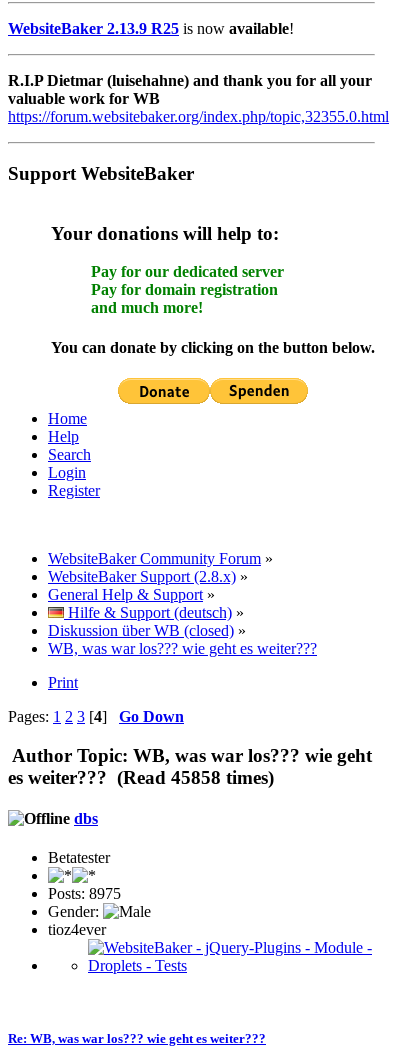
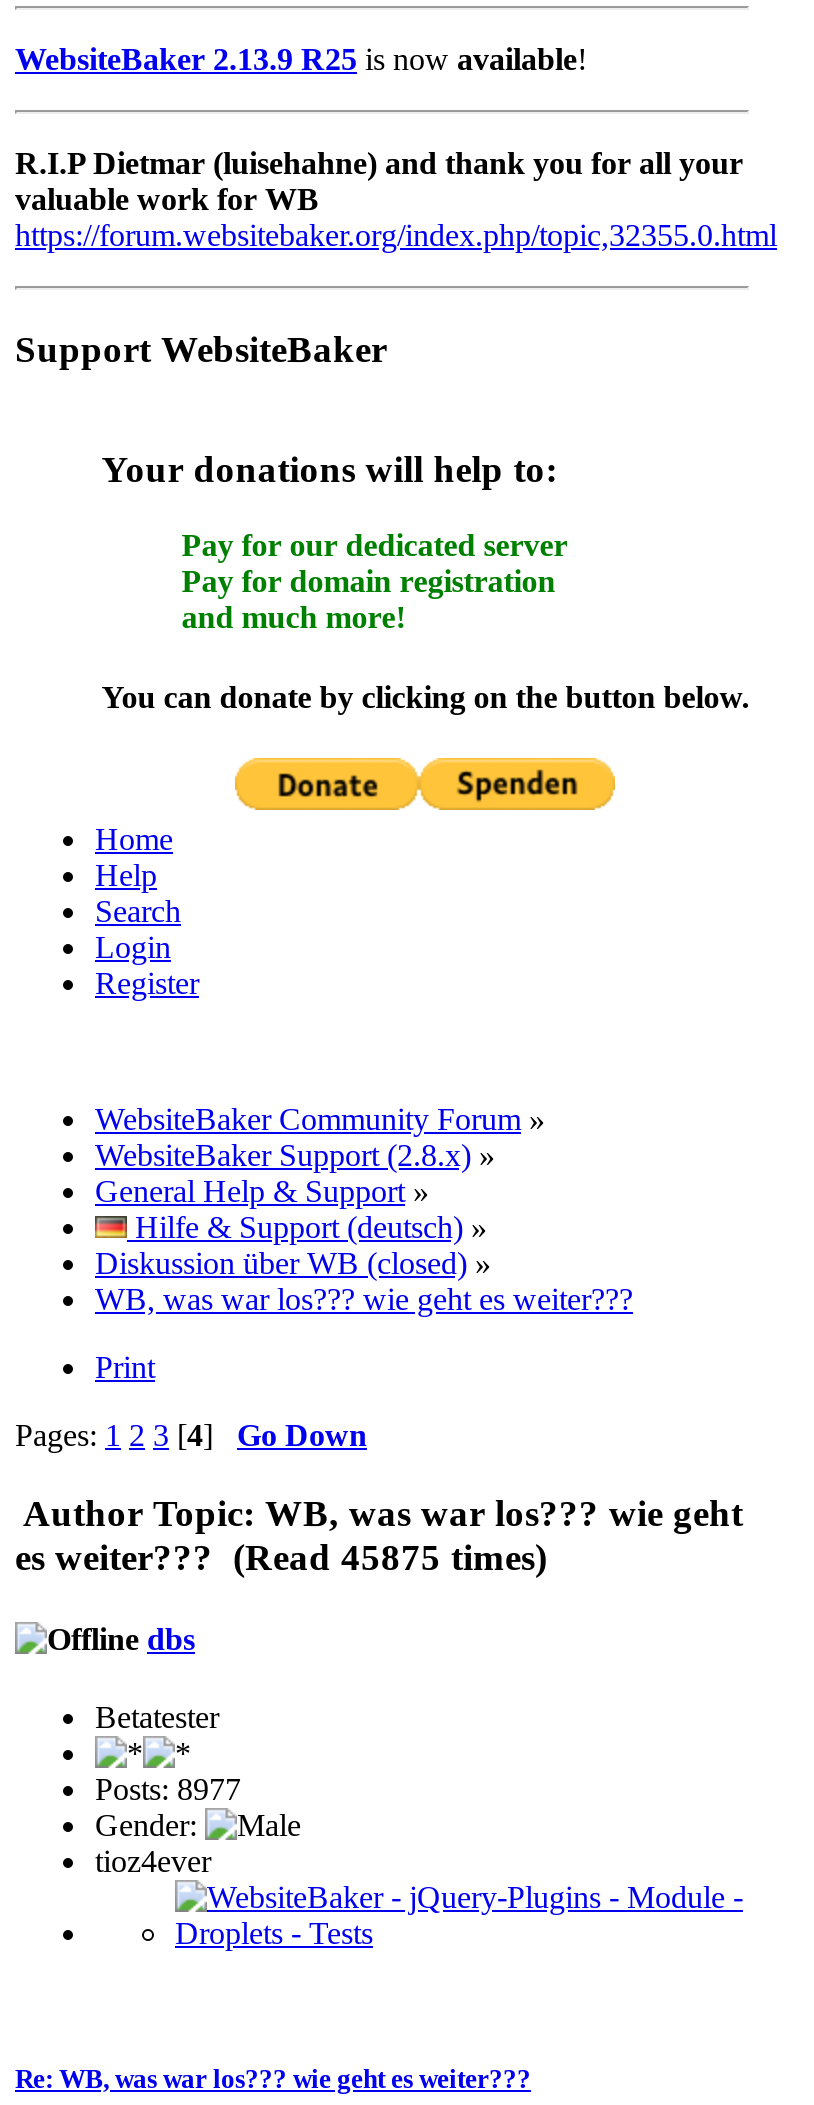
[8,767,274,788] es weiter??? (Read 45858 times) -> [15,1535,547,1577] es weiter??? (Read 45875 times)
[48,885,121,902] Posts: 8975 -> [95,1772,241,1806] Posts: 8977

